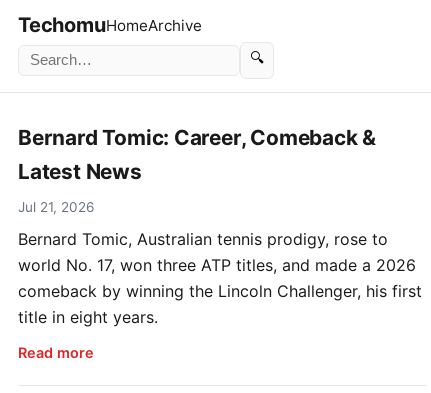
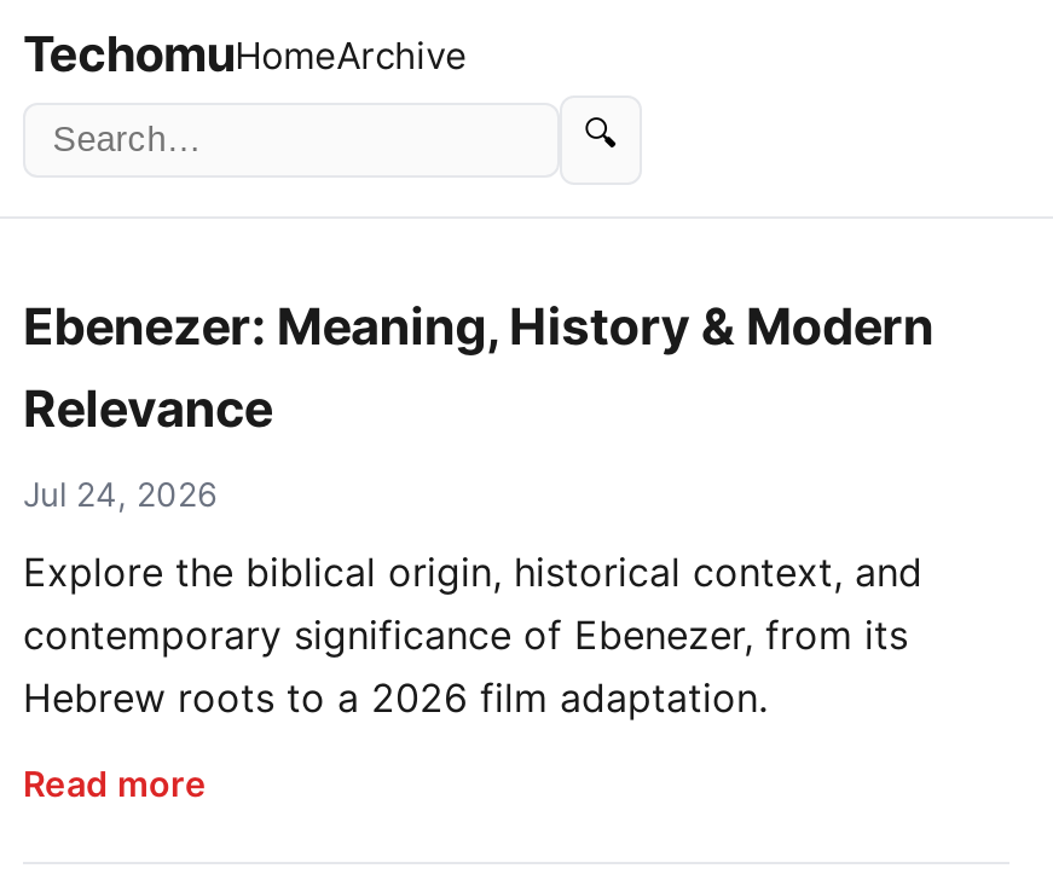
[18,125,376,184] Bernard Tomic: Career, Comeback & | Latest News -> [23,297,934,440] Ebenezer: Meaning, History & Modern | Relevance
[18,199,94,215] Jul 21, 2026 -> [23,475,216,513] Jul 24, 2026
[18,229,422,327] Bernard Tomic, Australian tennis prodigy, rose to | world No. 17, won three ATP titles, and made a 2026 | comeback by winning the Lincoln Challenger, his first | title in eight years. -> [23,547,922,721] Explore the biblical origin, historical context, and | contemporary significance of Ebenezer, from its | Hebrew roots to a 2026 film adaptation.

